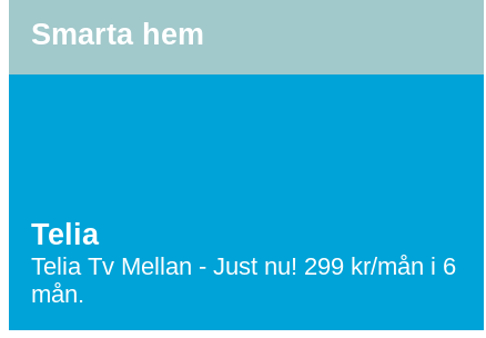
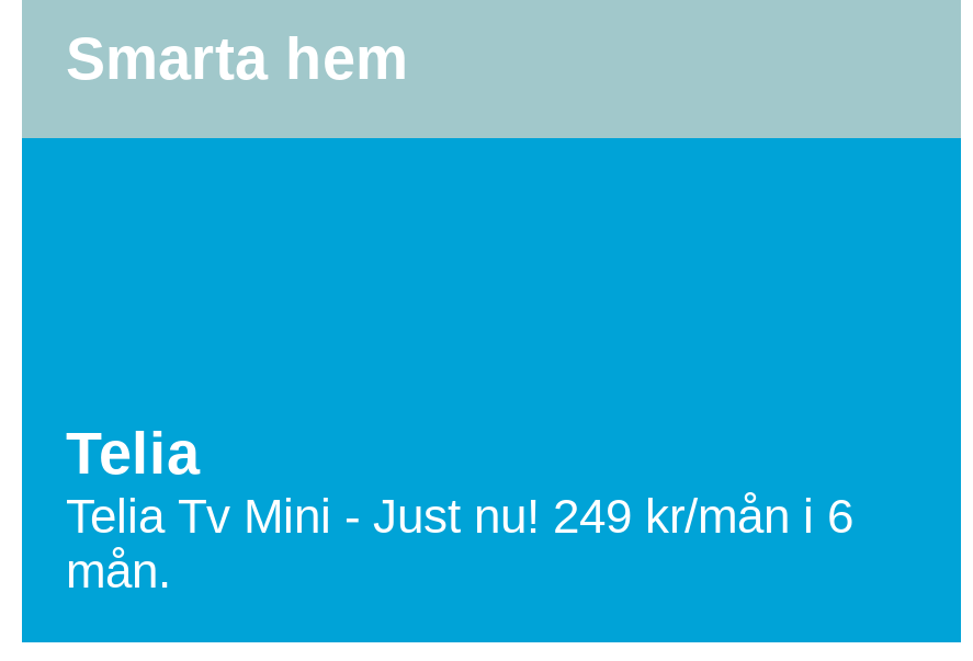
[31,253,456,280] Telia Tv Mellan - Just nu! 299 kr/mån i 6 -> [66,489,853,544] Telia Tv Mini - Just nu! 249 kr/mån i 6

